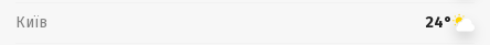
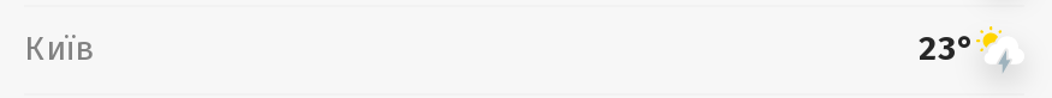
[425,13,452,32] 24° -> [919,29,976,69] 23°

